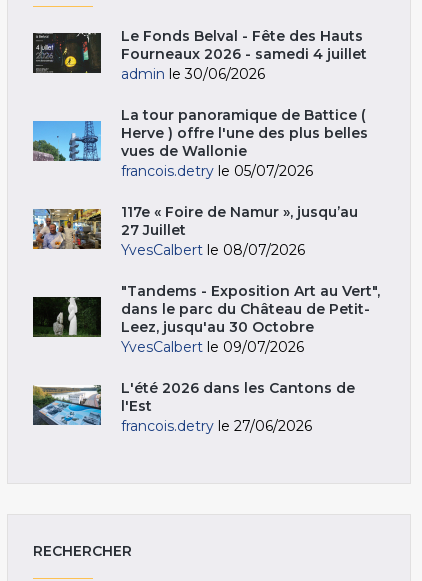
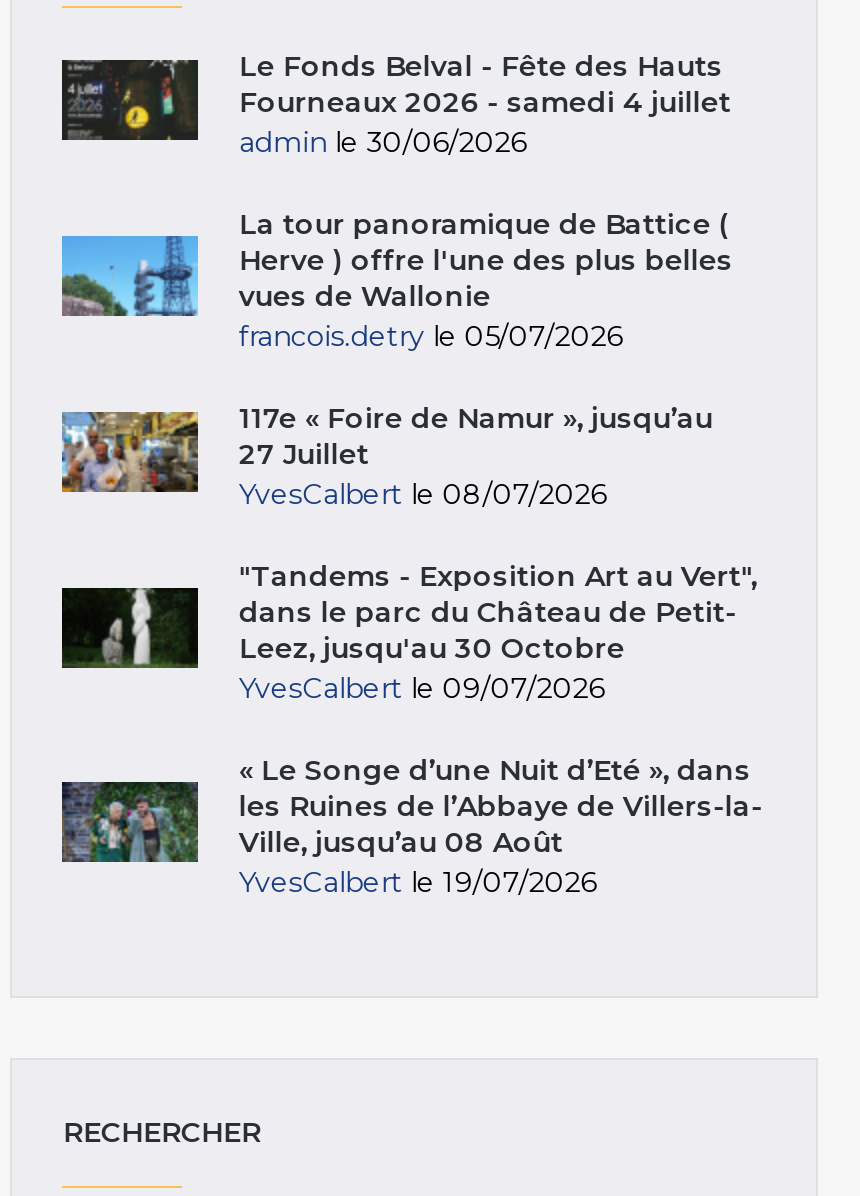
[32,379,355,435] [image] | L'été 2026 dans les Cantons de | l'Est | francois.detry le 27/06/2026 -> [62,751,763,899] [image] | « Le Songe d’une Nuit d’Eté », dans | les Ruines de l’Abbaye de Villers-la- | Ville, jusqu’au 08 Août | YvesCalbert le 19/07/2026

